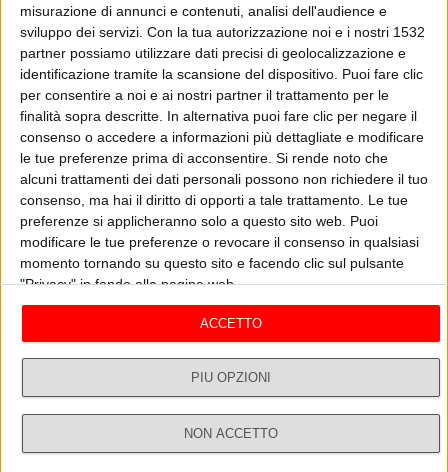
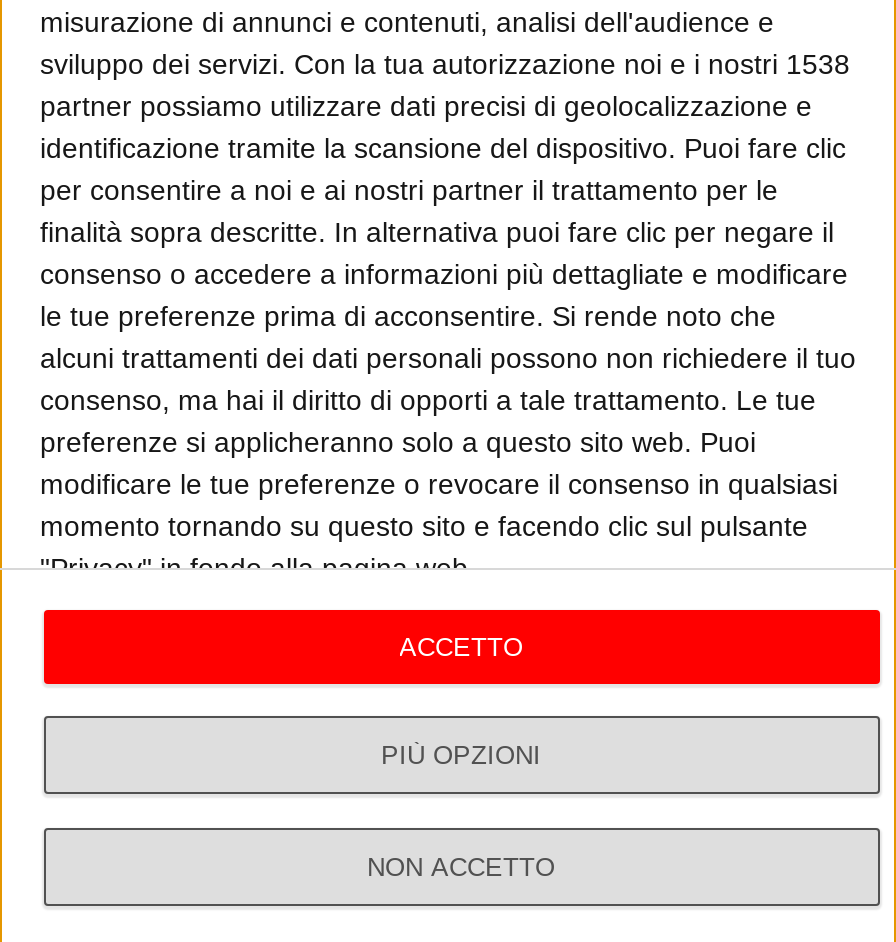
[20,24,425,40] sviluppo dei servizi. Con la tua autorizzazione noi e i nostri 1532 -> [40,48,850,80] sviluppo dei servizi. Con la tua autorizzazione noi e i nostri 1538

